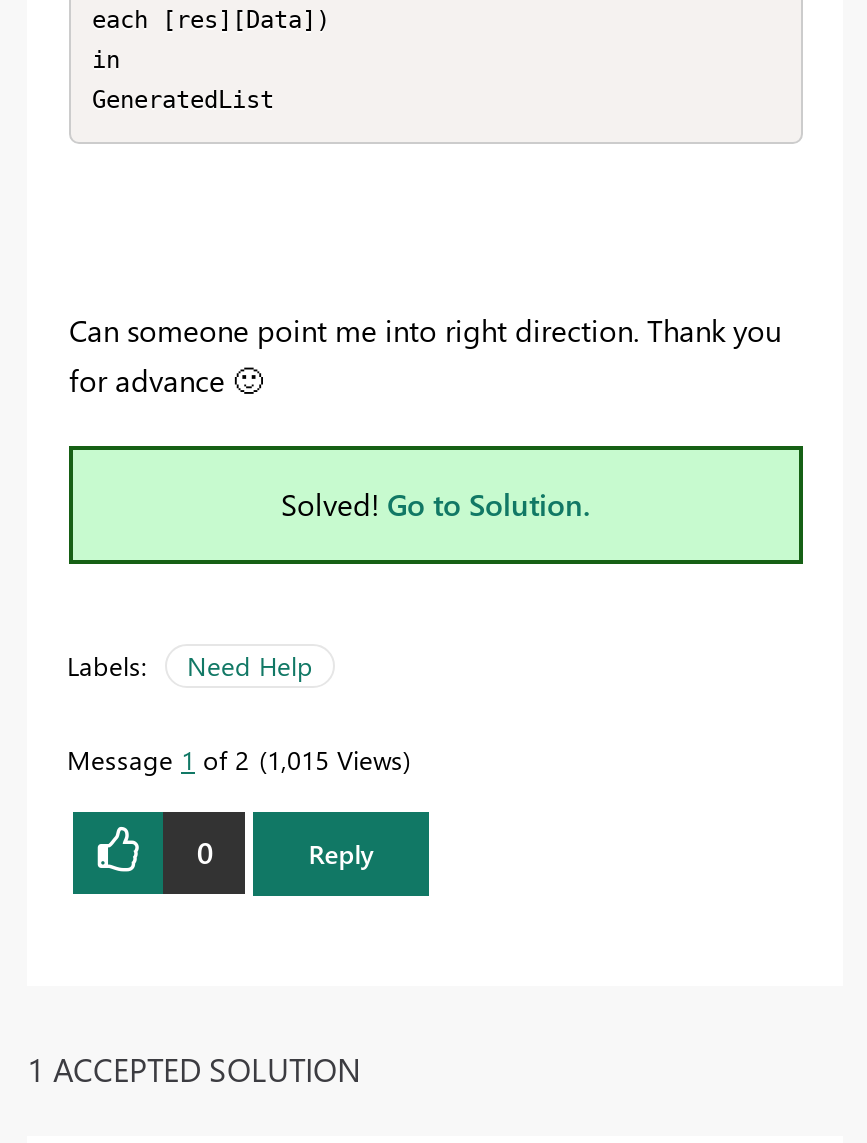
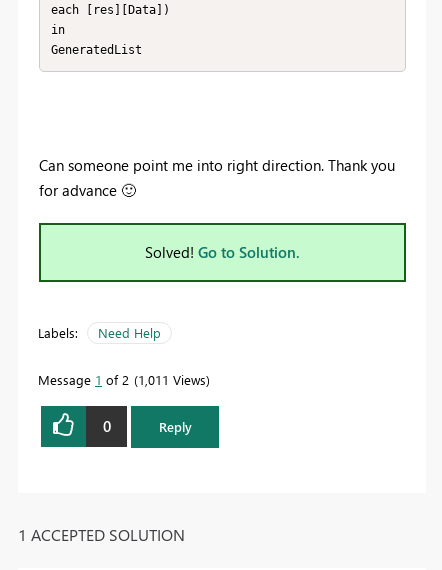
[67,741,403,775] Message 1 of 2 1,015 Views -> [38,371,206,388] Message 1 of 2 1,011 Views

